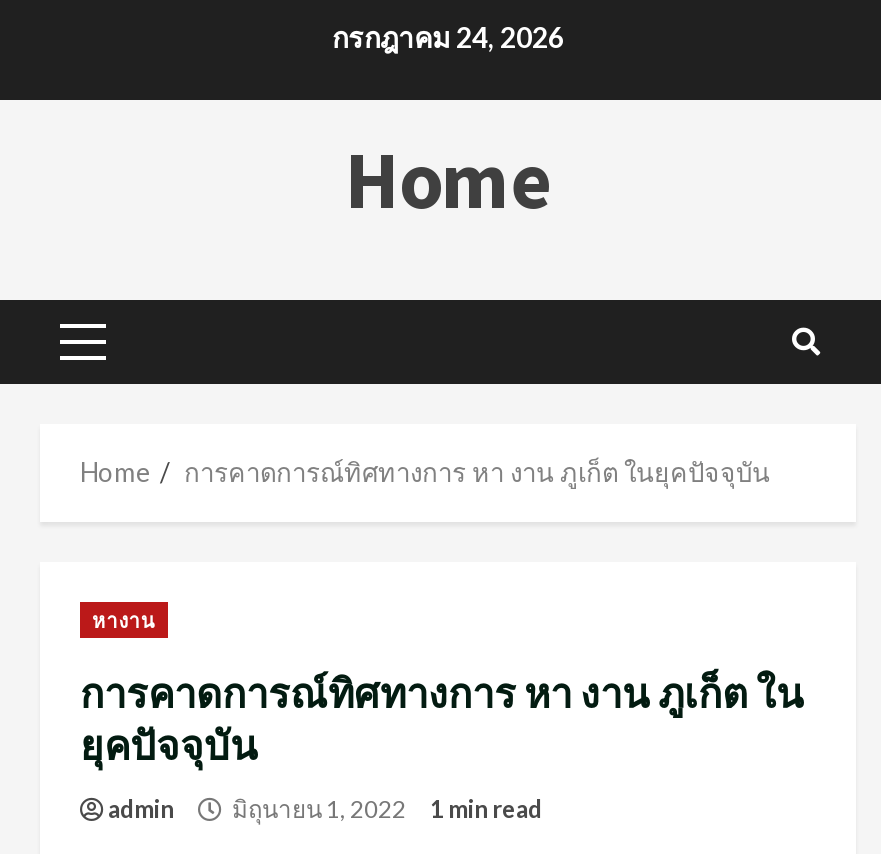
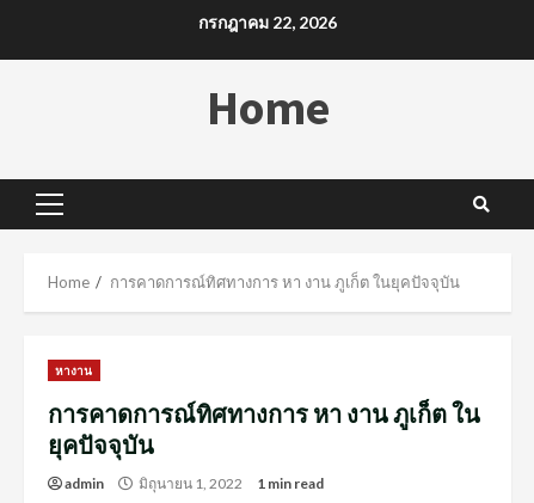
[332,19,564,53] กรกฎาคม 24, 2026 -> [198,11,337,32] กรกฎาคม 22, 2026

